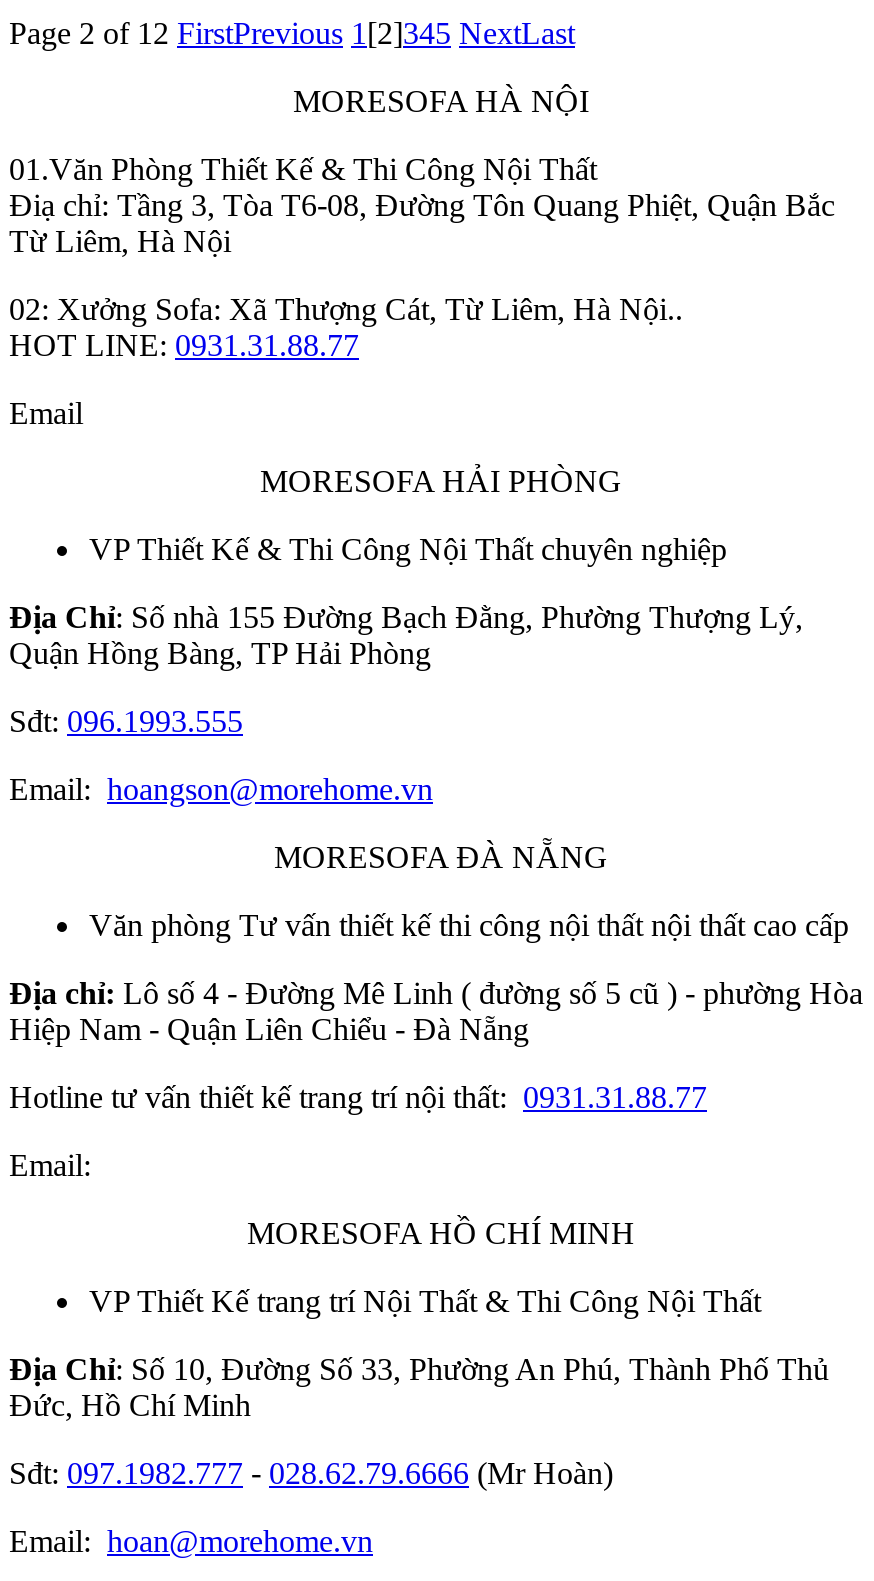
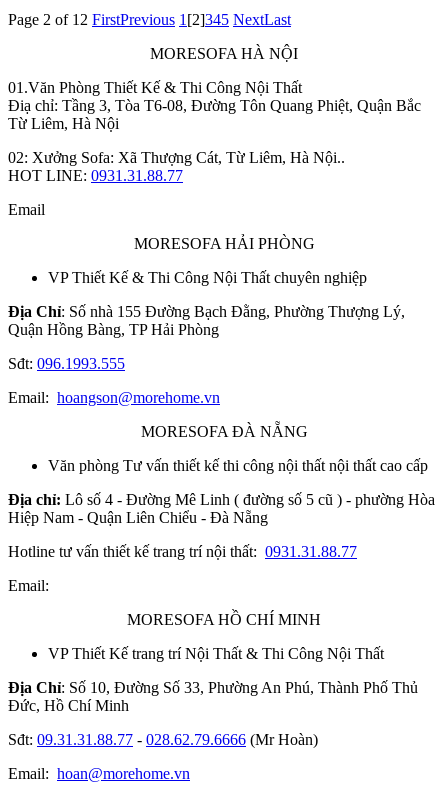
[9,1457,613,1491] Sđt: 097.1982.777 - 028.62.79.6666 (Mr Hoàn) -> [8,731,318,748] Sđt: 09.31.31.88.77 - 028.62.79.6666 (Mr Hoàn)

